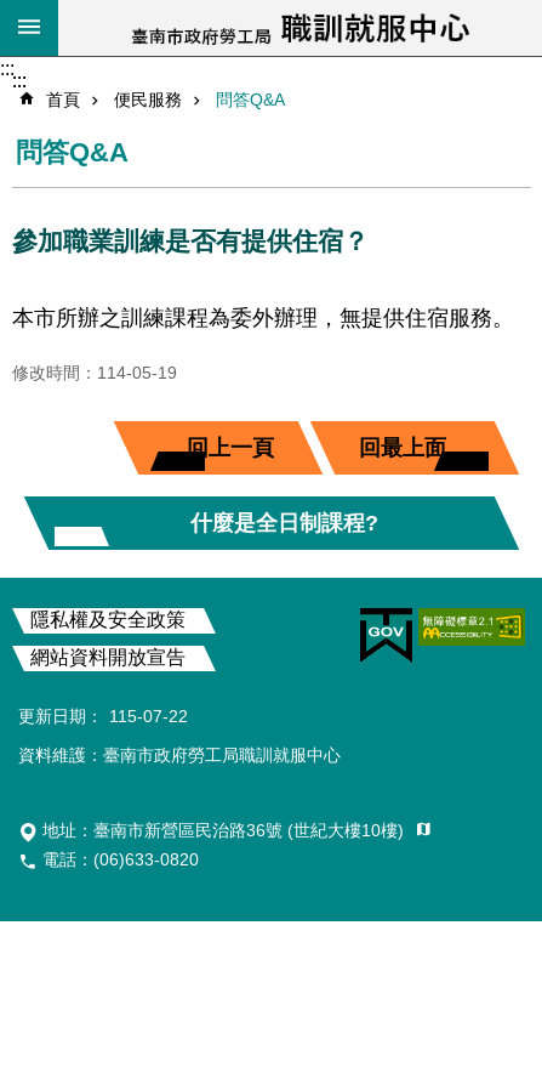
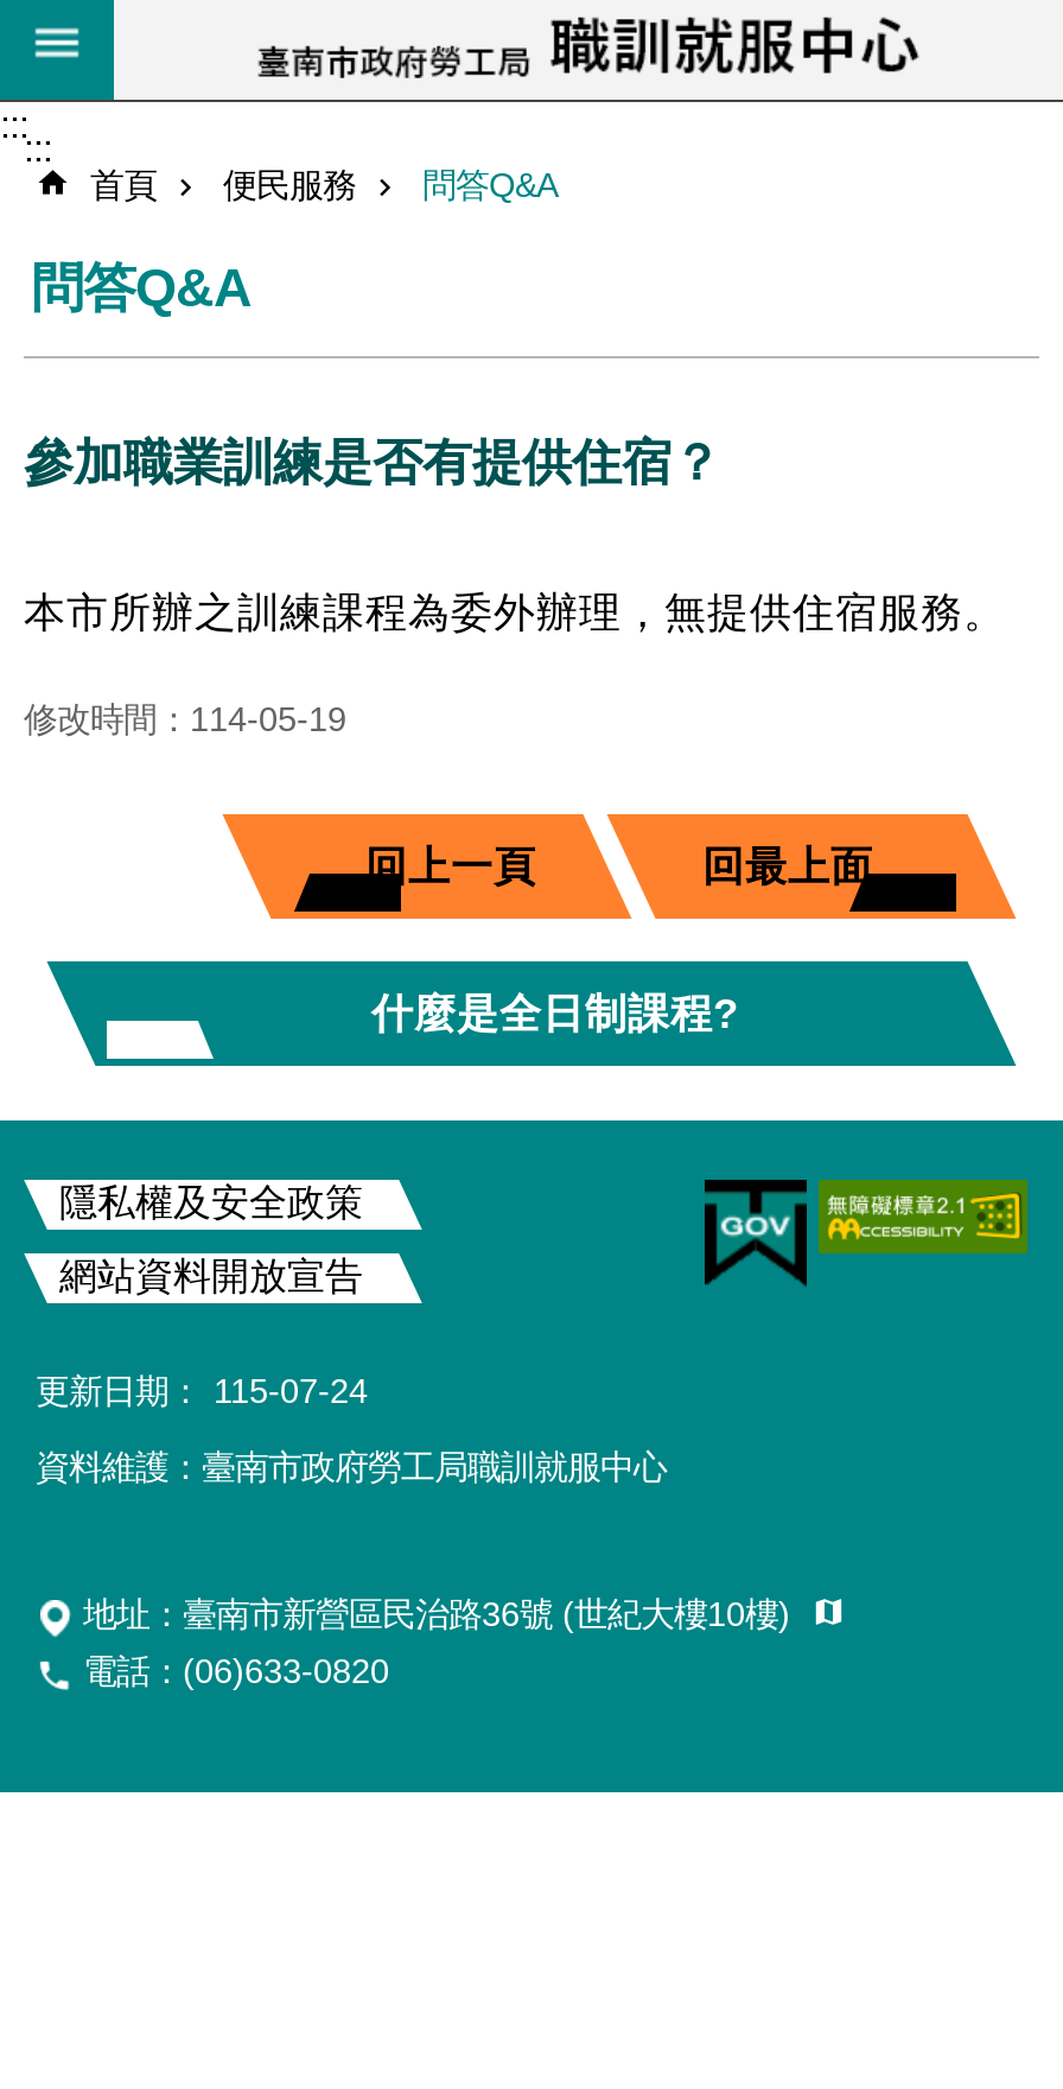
[18,706,188,725] 更新日期： 115-07-22 -> [36,1371,368,1409] 更新日期： 115-07-24

